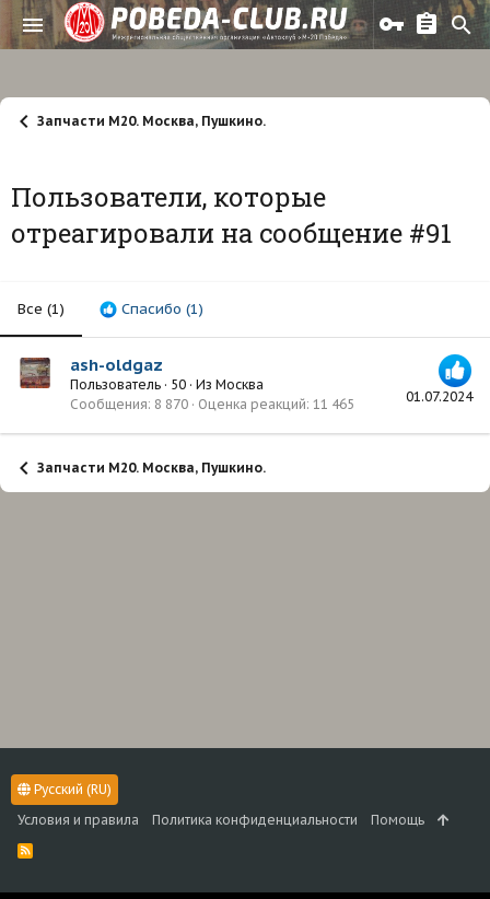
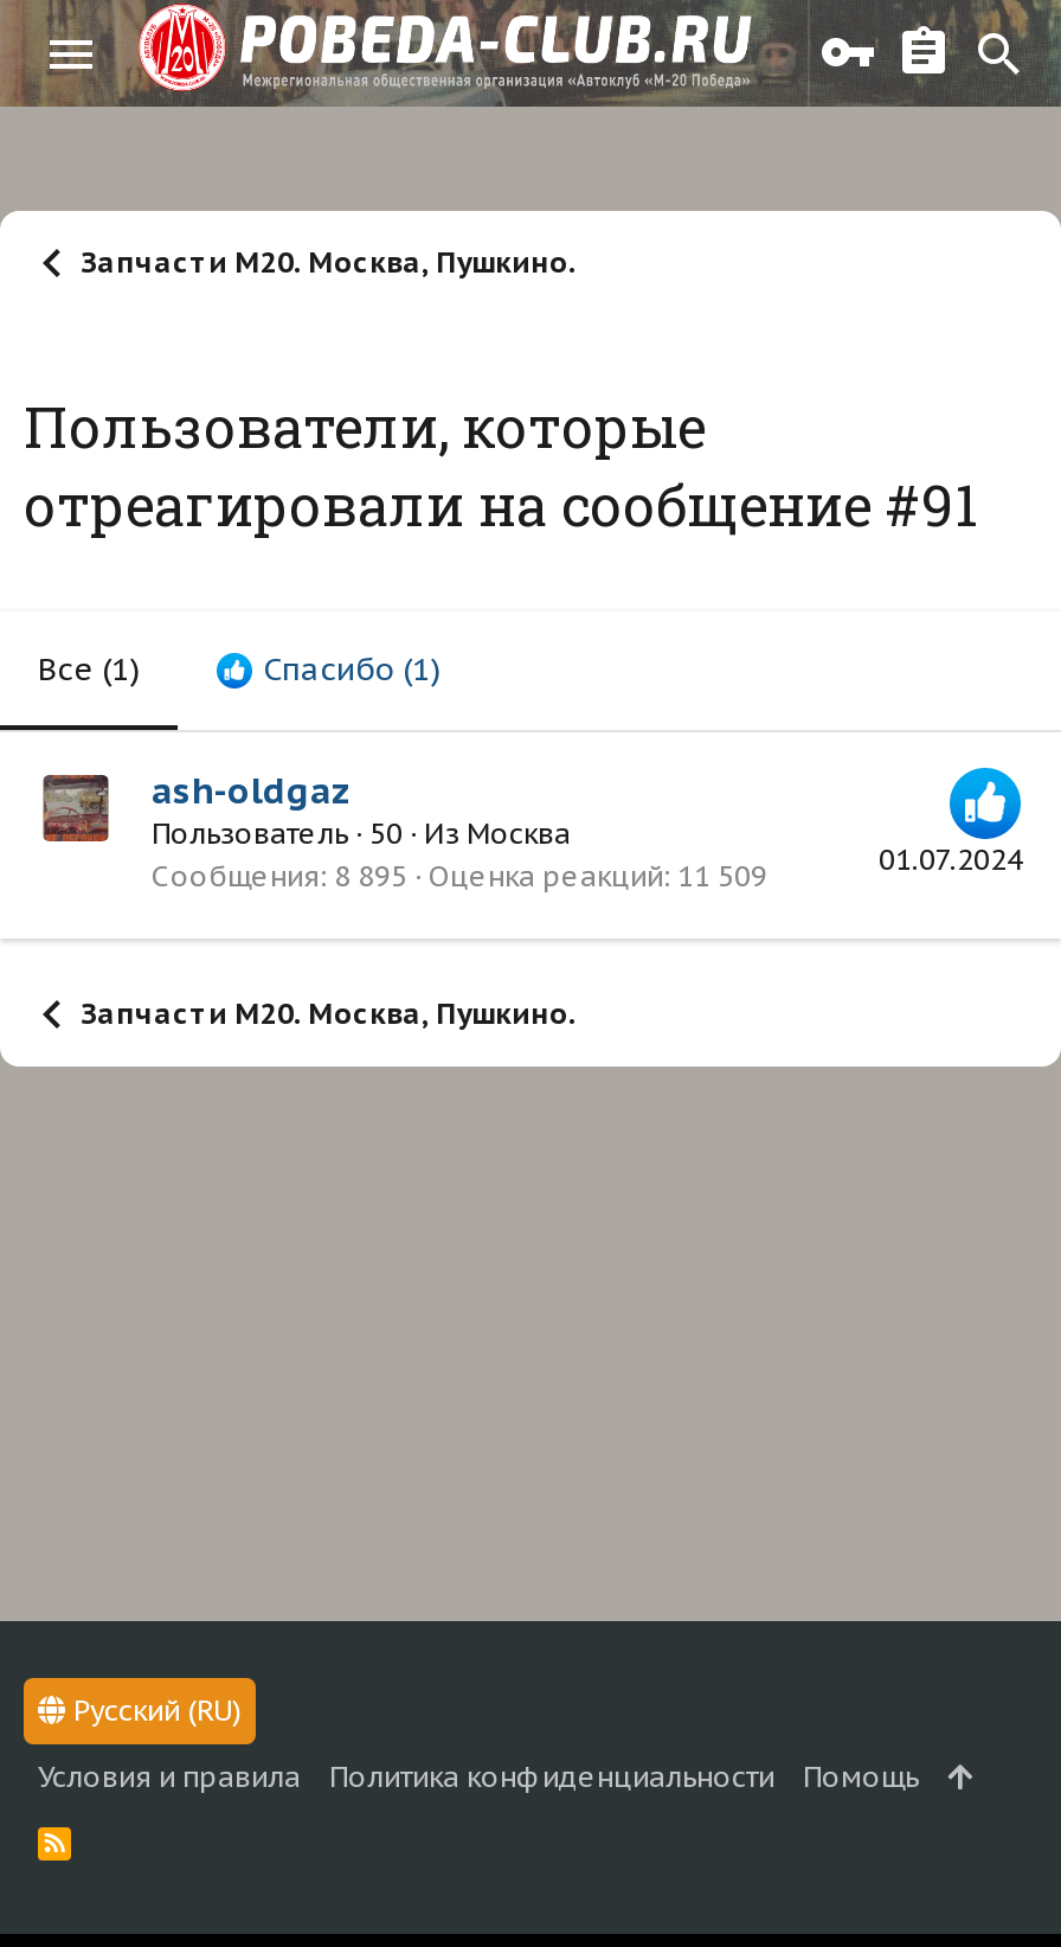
[70,396,354,412] Сообщения 8 870 Оценка реакций 11 465 -> [152,857,767,893] Сообщения 8 895 Оценка реакций 11 509

